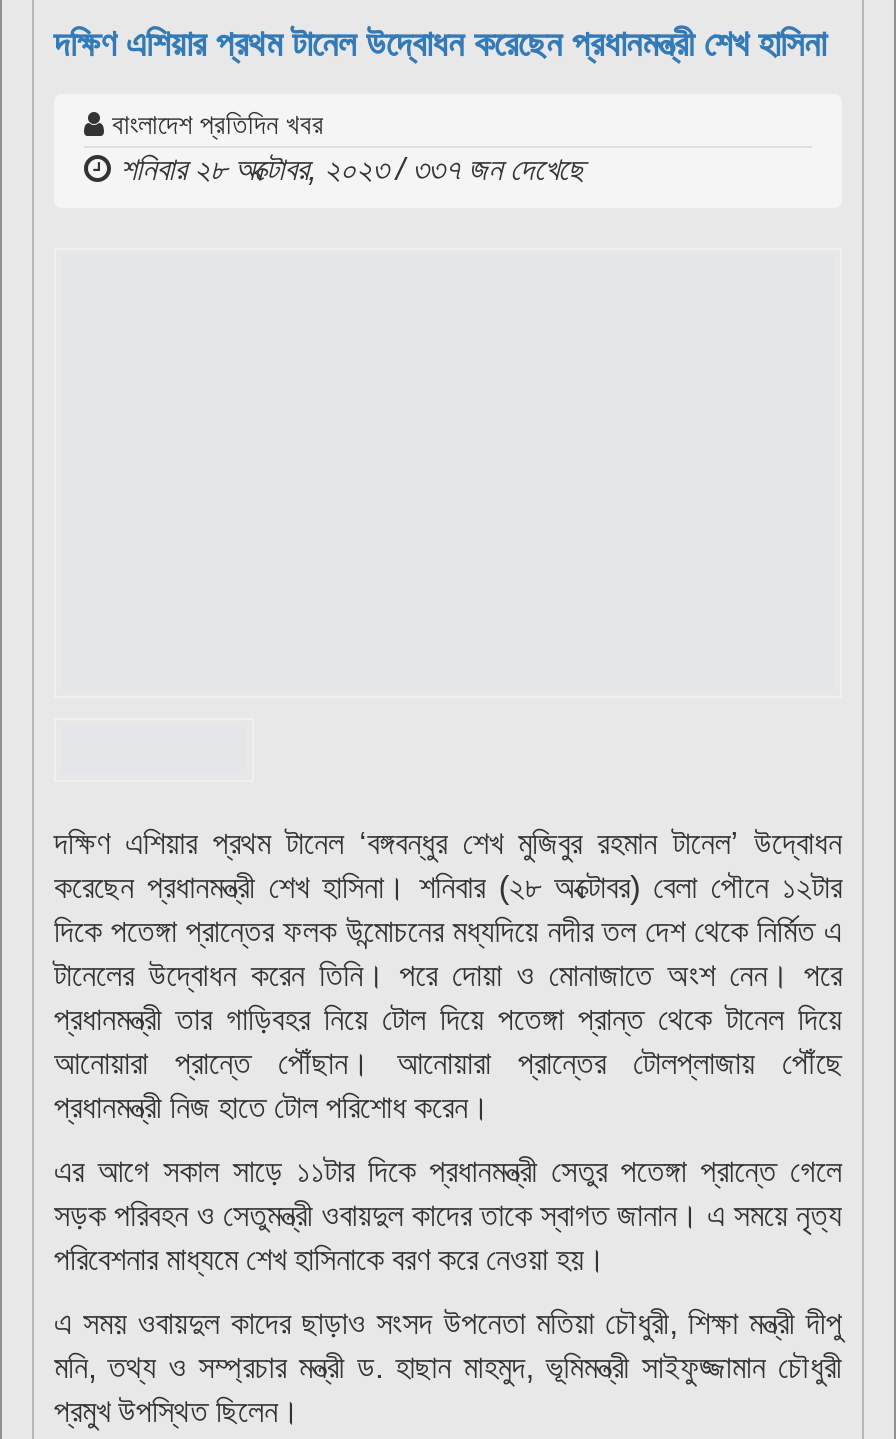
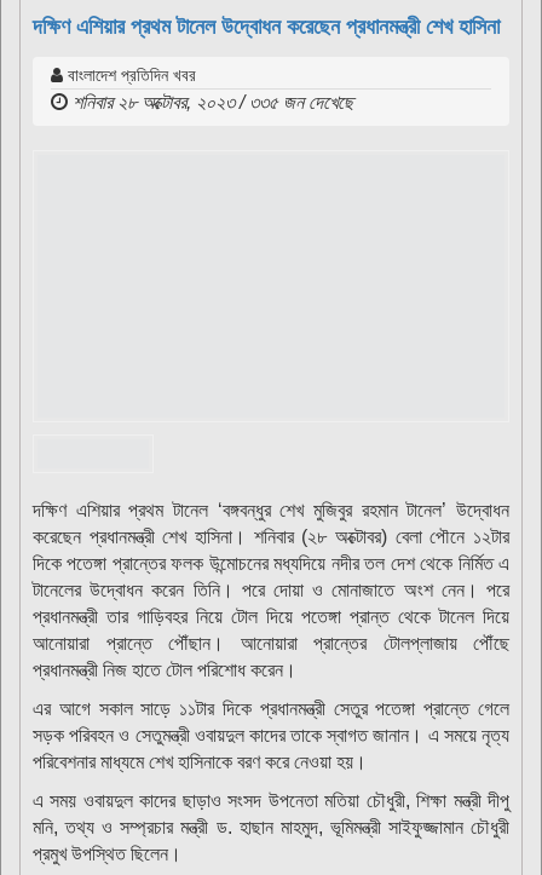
[120,153,584,187] শনিবার ২৮ অক্টোবর, ২০২৩ / ৩৩৭ জন দেখেছে -> [73,92,353,113] শনিবার ২৮ অক্টোবর, ২০২৩ / ৩৩৫ জন দেখেছে

